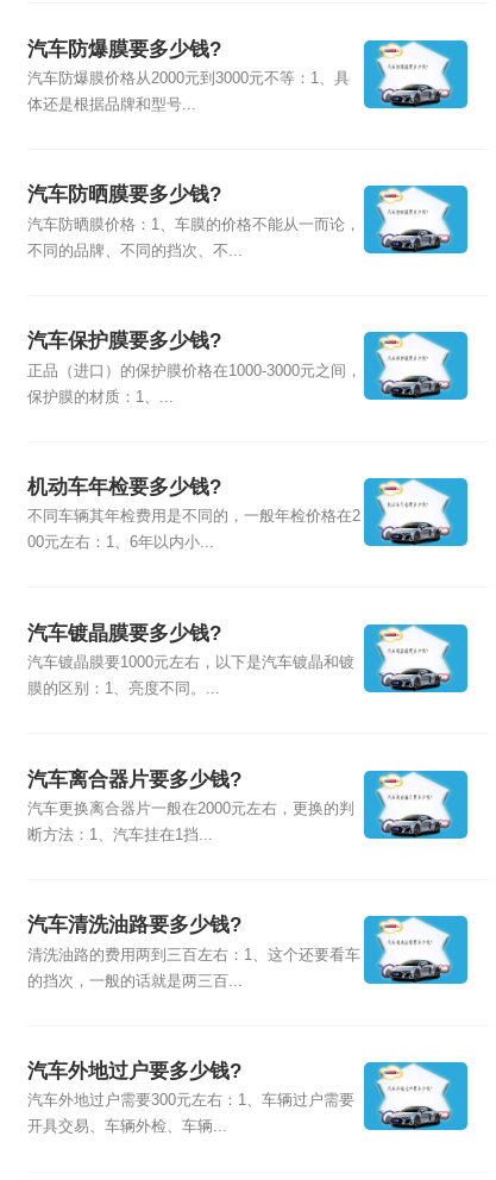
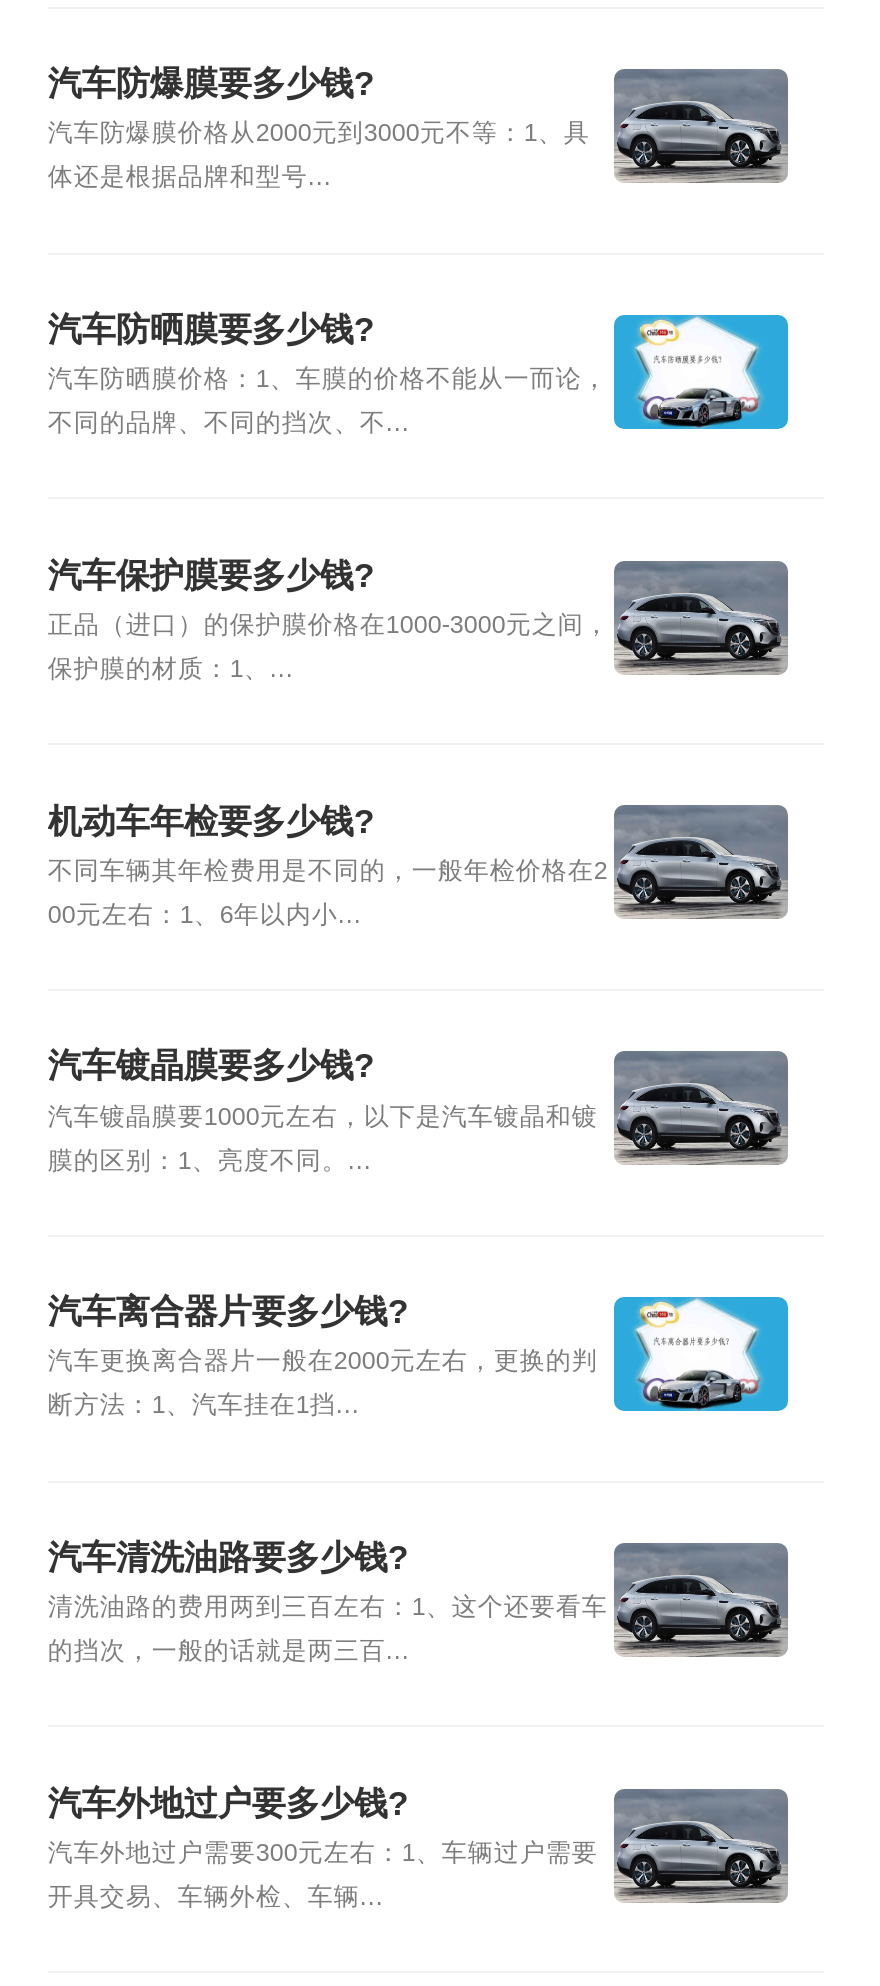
[363,39,469,109] [image] -> [612,68,790,184] [image]
[363,331,469,401] [image] -> [612,560,790,676] [image]
[363,477,469,547] [image] -> [612,804,790,920] [image]
[363,623,469,693] [image] -> [612,1050,790,1166] [image]
[363,915,469,985] [image] -> [612,1542,790,1658] [image]
[363,1061,469,1131] [image] -> [612,1788,790,1904] [image]

